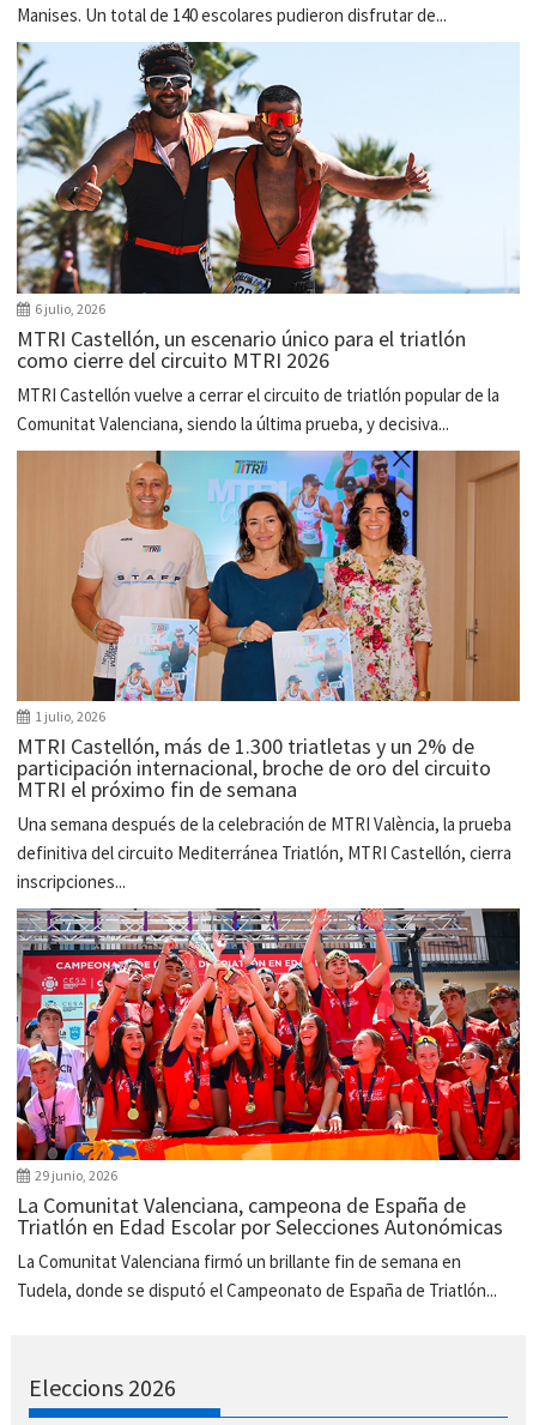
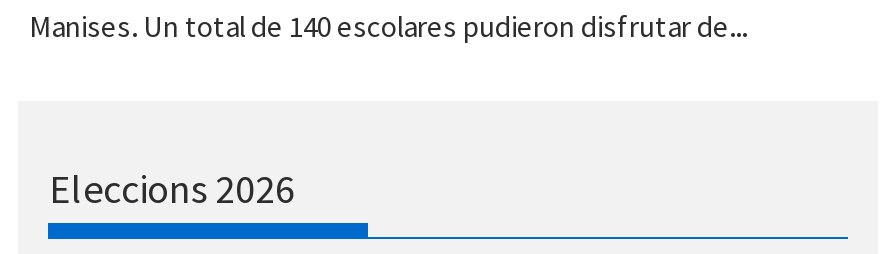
[16,41,520,435] [image] | 6 julio, 2026 | MTRI Castellón, un escenario único para el triatlón | como cierre del circuito MTRI 2026 | MTRI Castellón vuelve a cerrar el circuito de triatlón popular de la | Comunitat Valenciana, siendo la última prueba, y decisiva... -> none
[16,449,521,893] [image] | 1 julio, 2026 | MTRI Castellón, más de 1.300 triatletas y un 2% de | participación internacional, broche de oro del circuito | MTRI el próximo fin de semana | Una semana después de la celebración de MTRI València, la prueba | definitiva del circuito Mediterránea Triatlón, MTRI Castellón, cierra | inscripciones... -> none
[16,907,521,1301] [image] | 29 junio, 2026 | La Comunitat Valenciana, campeona de España de | Triatlón en Edad Escolar por Selecciones Autonómicas | La Comunitat Valenciana firmó un brillante fin de semana en | Tudela, donde se disputó el Campeonato de España de Triatlón... -> none

